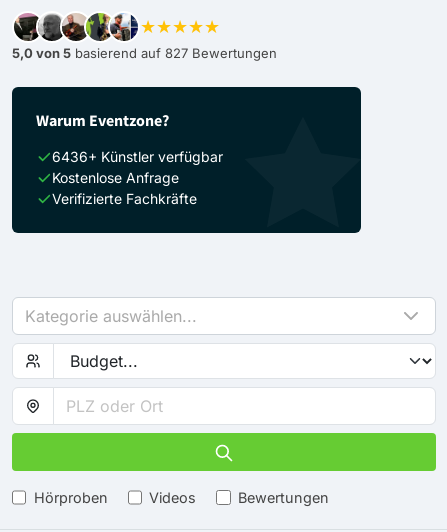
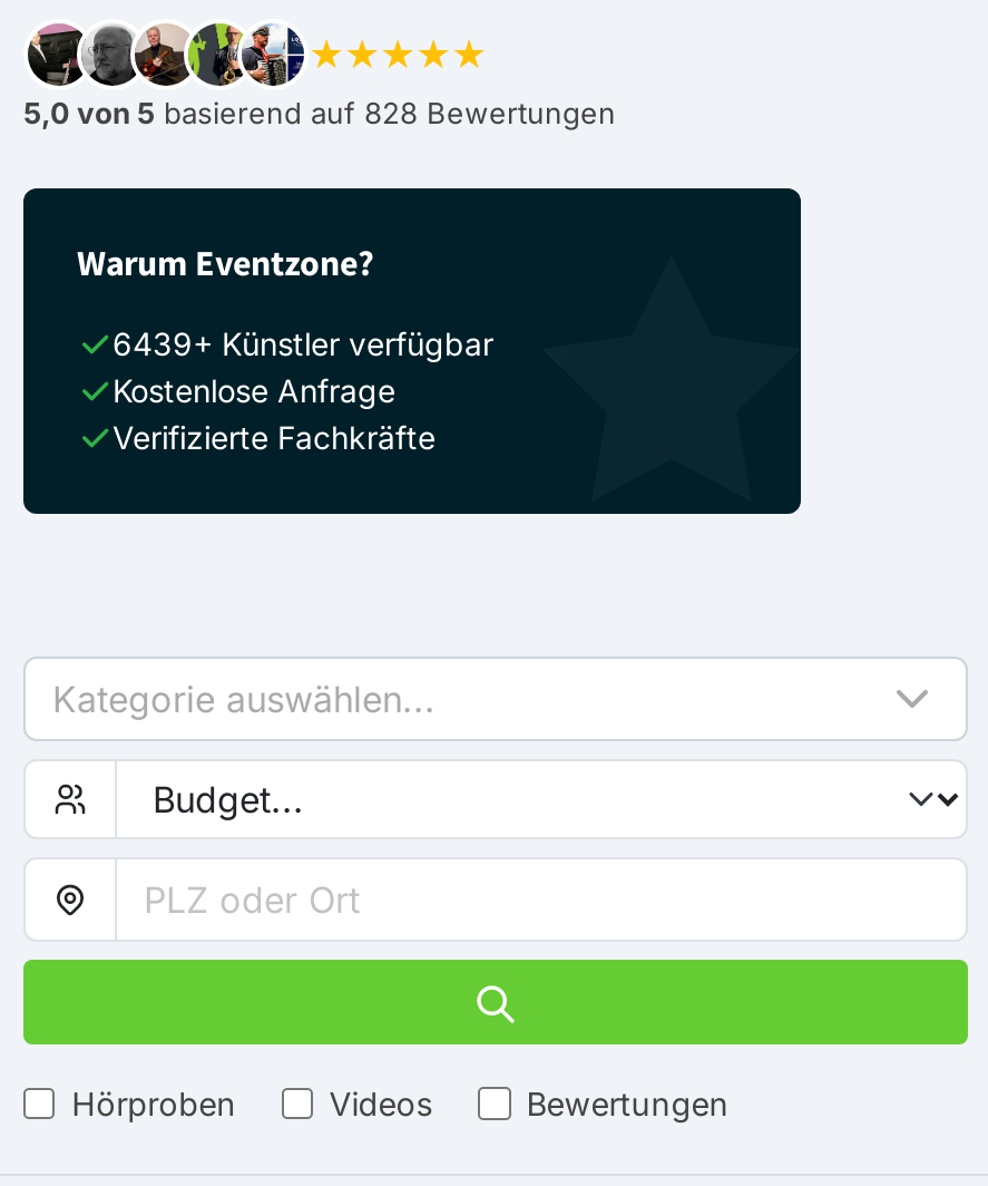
[12,45,277,61] 5,0 von 5 basierend auf 827 Bewertungen -> [23,95,616,130] 5,0 von 5 basierend auf 828 Bewertungen
[52,148,223,165] 6436+ Künstler verfügbar -> [113,324,493,362] 6439+ Künstler verfügbar

